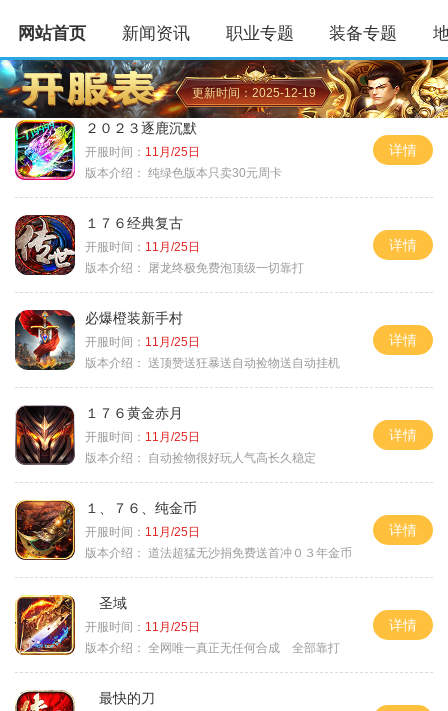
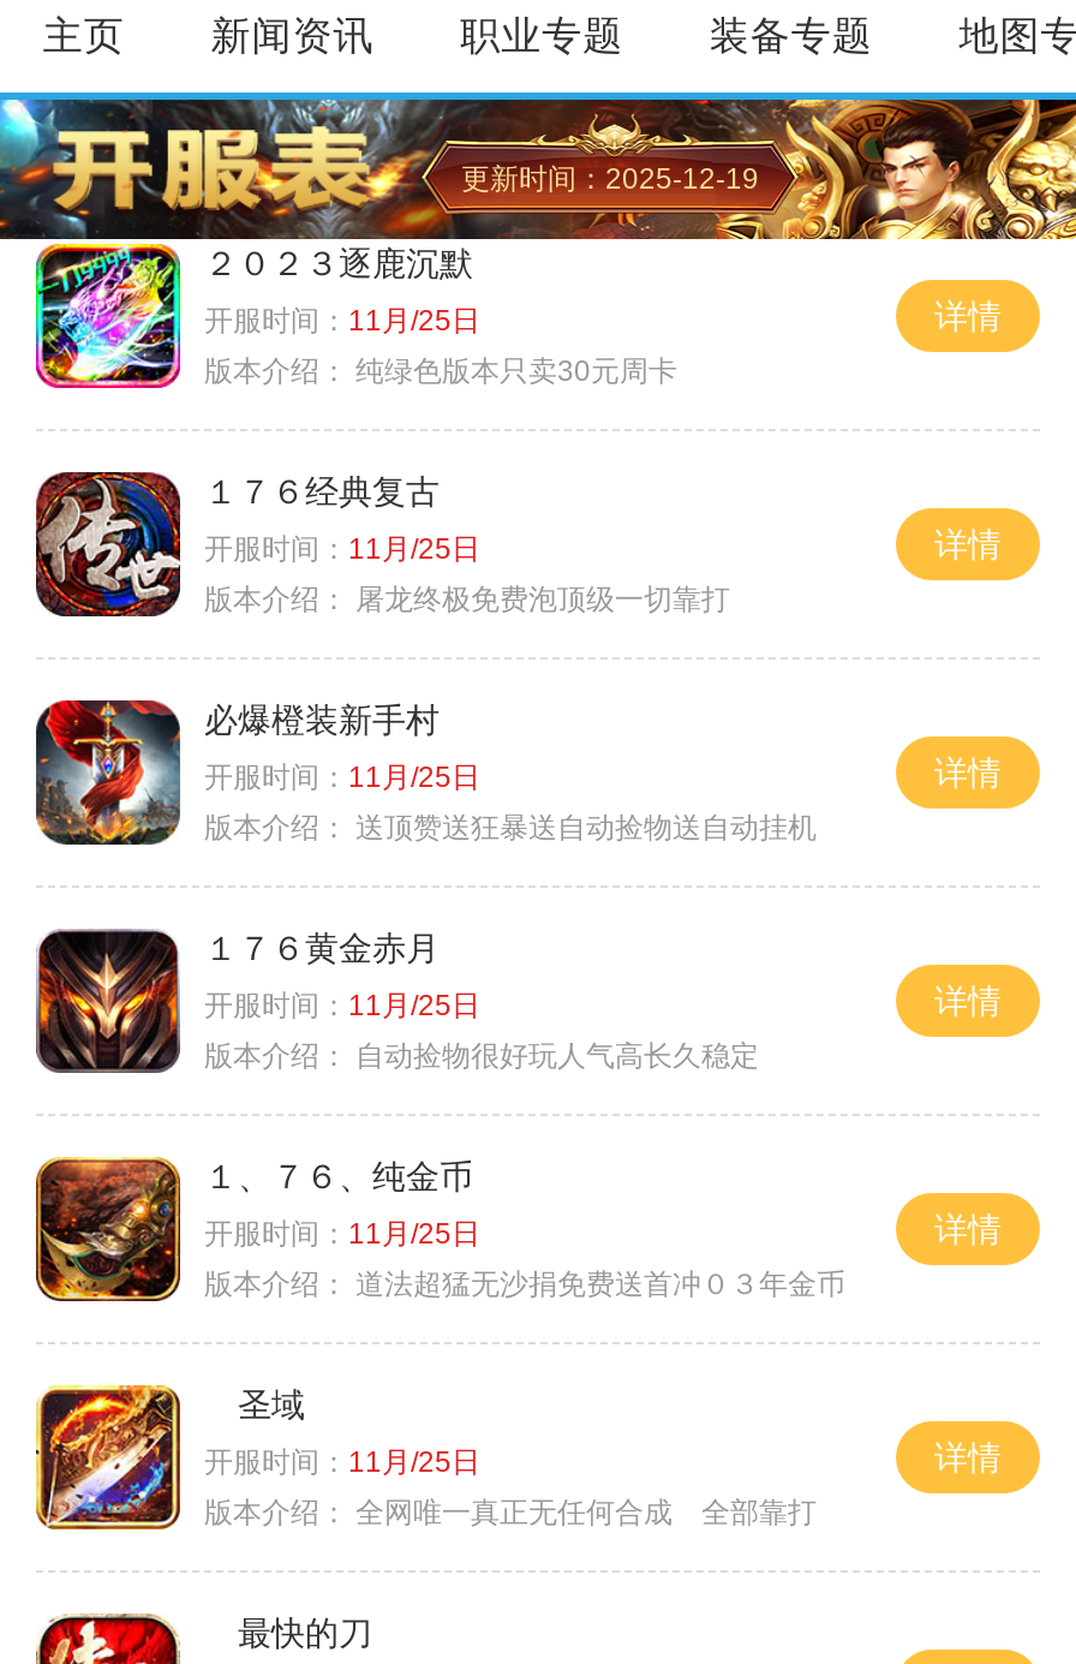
[18,24,86,43] 网站首页 -> [43,13,125,59] 主页

